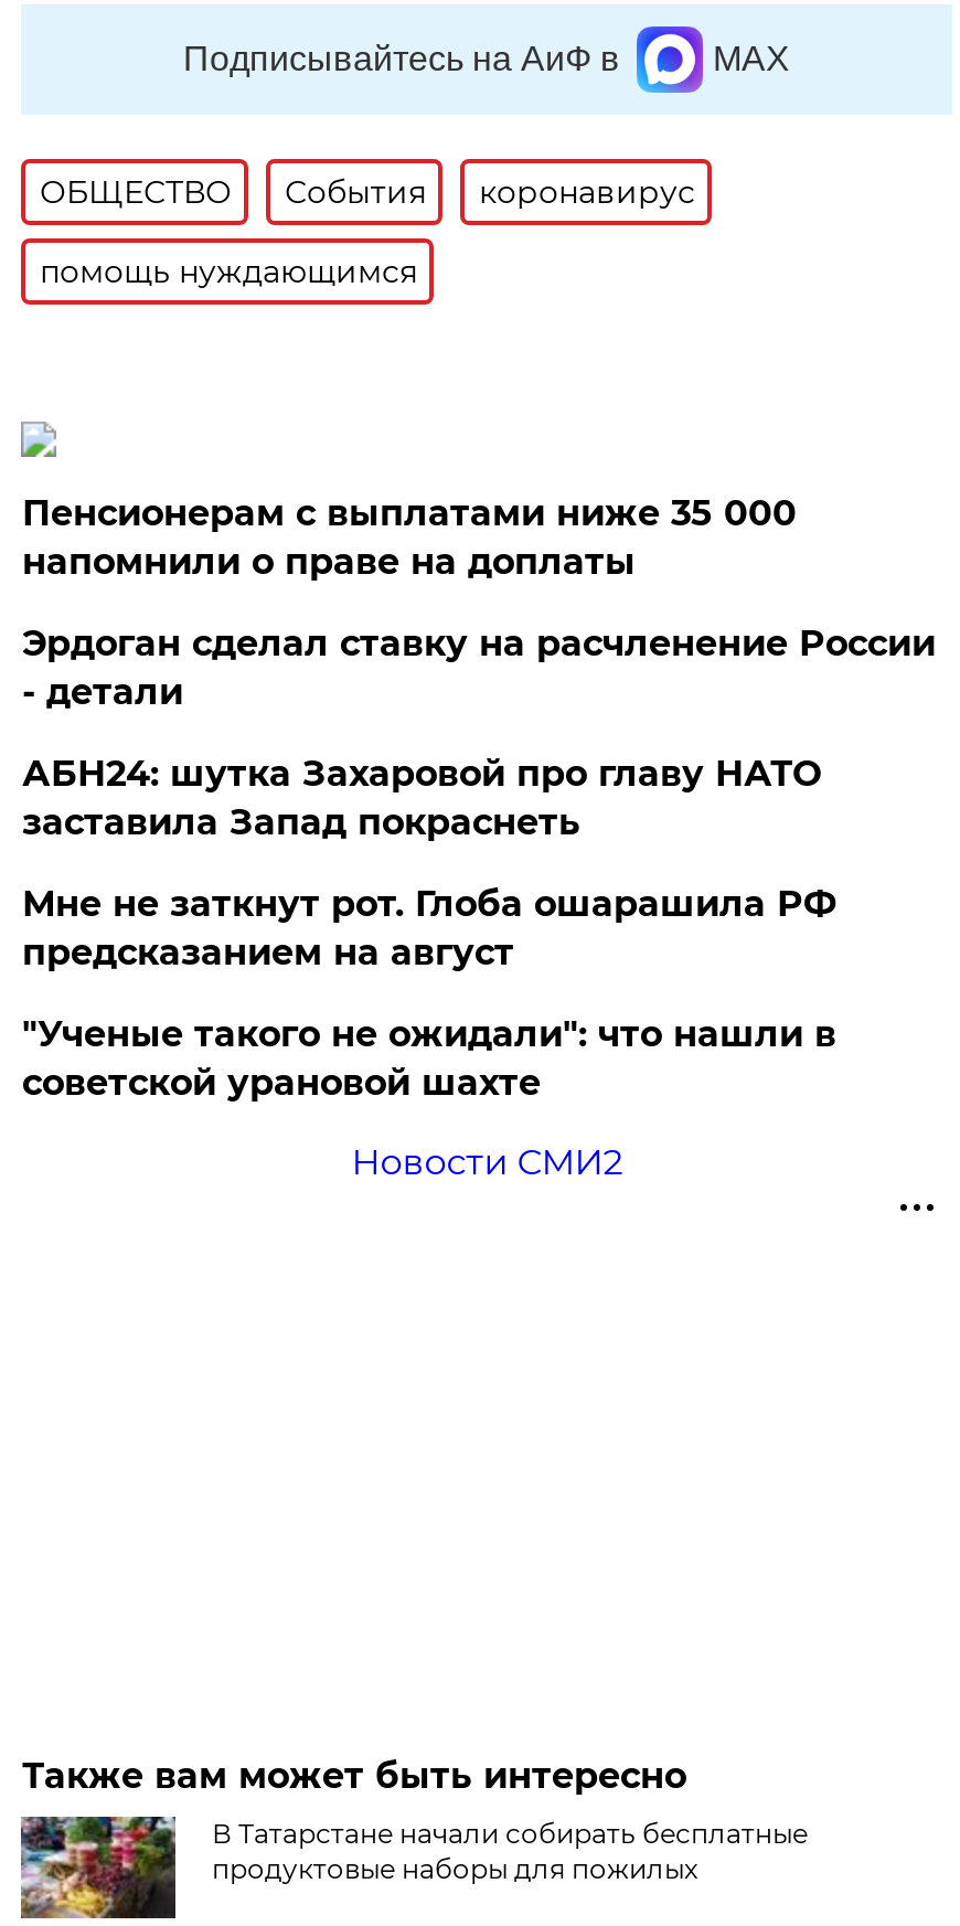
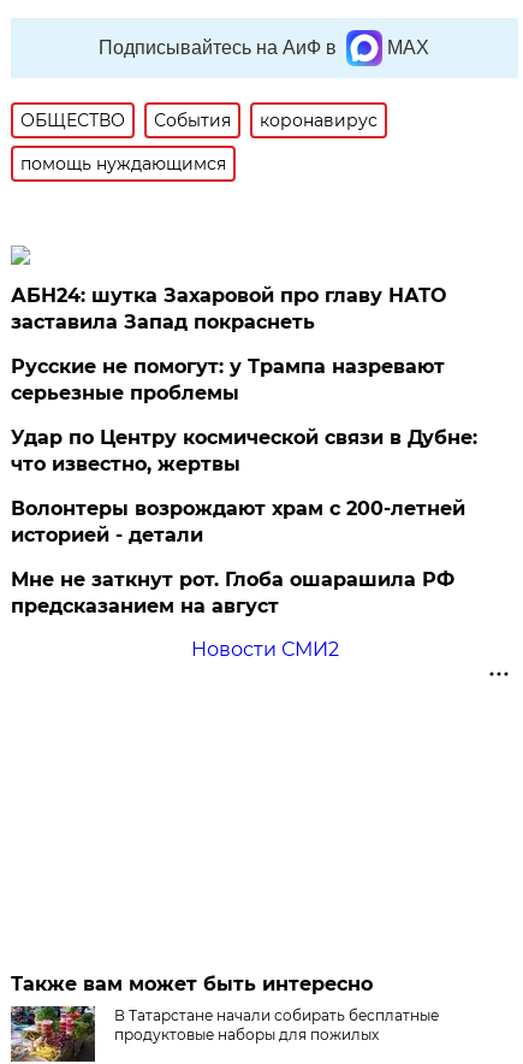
[22,492,936,713] Пенсионерам с выплатами ниже 35 000 | напомнили о праве на доплаты | Эрдоган сделал ставку на расчленение России | - детали -> none
moved [22,753,821,843] -> [11,284,447,333]: АБН24: шутка Захаровой про главу НАТО | заставила Запад покраснеть
none -> [11,355,478,546] Русские не помогут: у Трампа назревают | серьезные проблемы | Удар по Центру космической связи в Дубне: | что известно, жертвы | Волонтеры возрождают храм с 200-летней | историей - детали
moved [22,883,836,973] -> [11,568,455,617]: Мне не заткнут рот. Глоба ошарашила РФ | предсказанием на август
[22,1013,836,1104] "Ученые такого не ожидали": что нашли в | советской урановой шахте -> none

